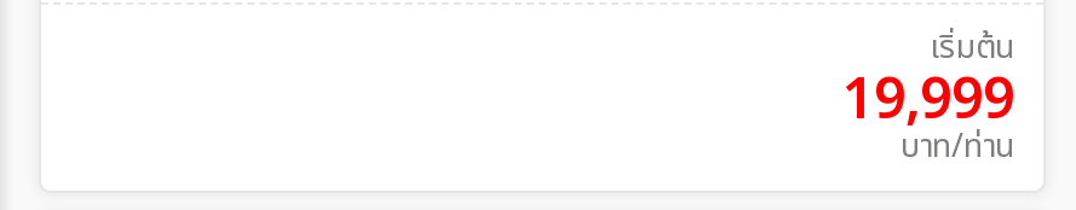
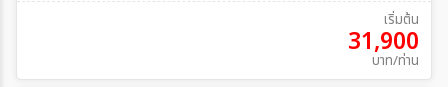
[842,60,1014,142] 19,999 -> [348,25,419,59] 31,900

